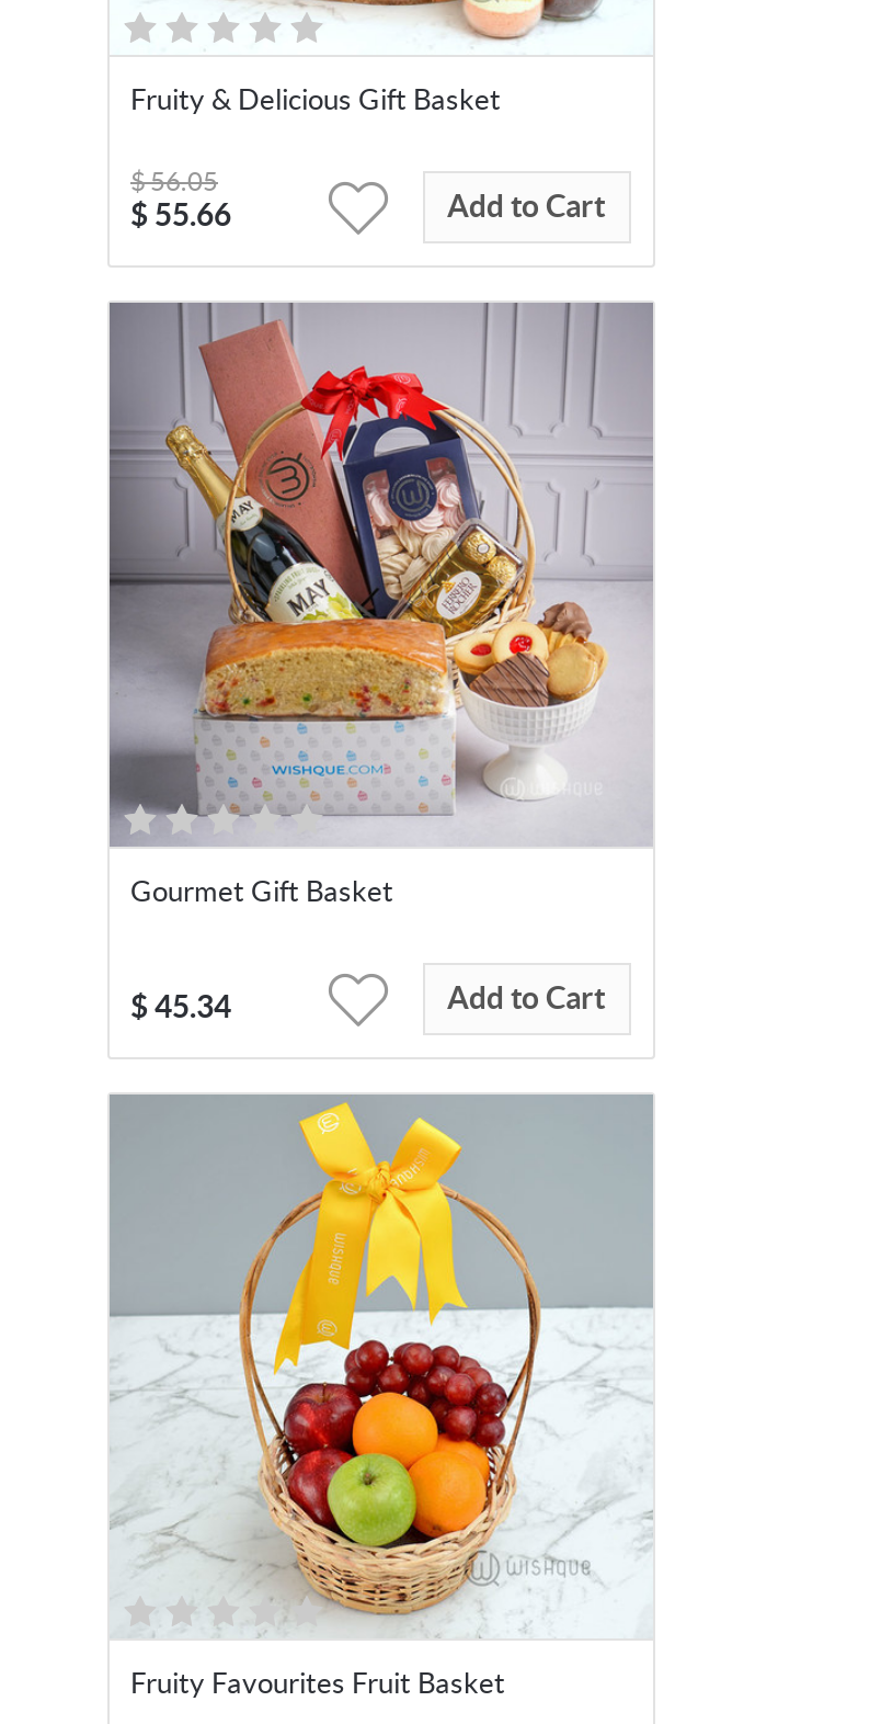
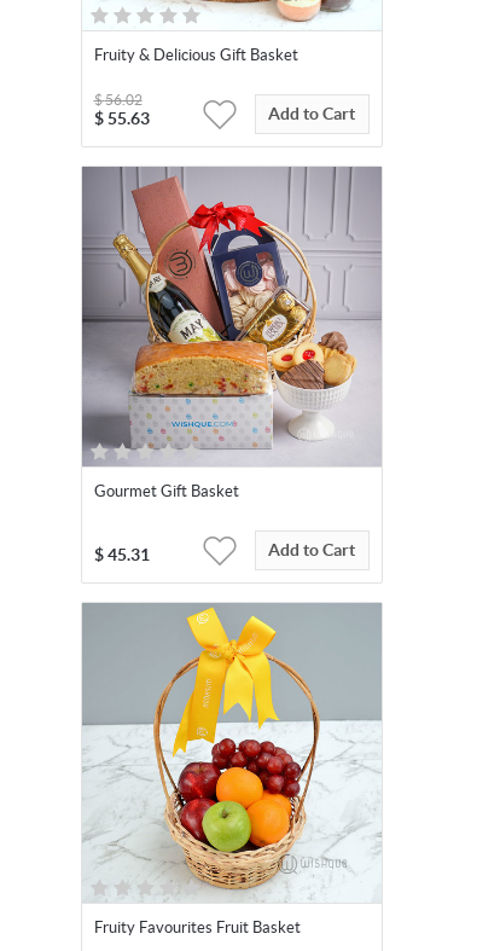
[130,167,218,196] $ 56.05 -> [94,92,142,108] $ 56.02
[130,198,231,233] $ 55.66 -> [94,109,149,128] $ 55.63
[130,990,231,1025] $ 45.34 -> [94,545,149,565] $ 45.31

